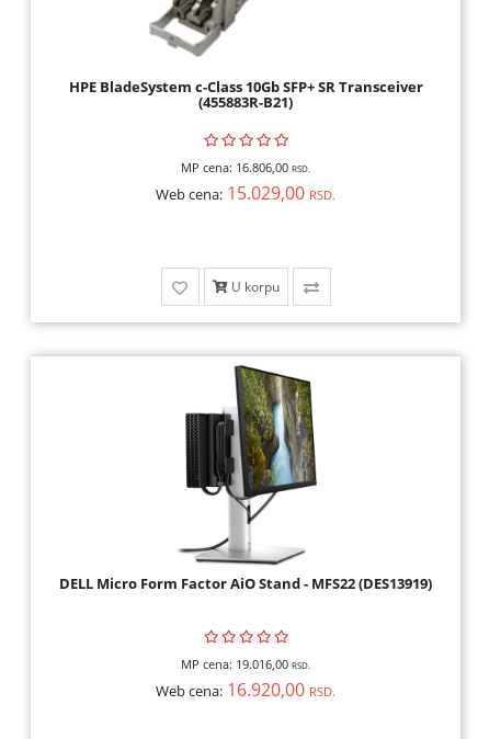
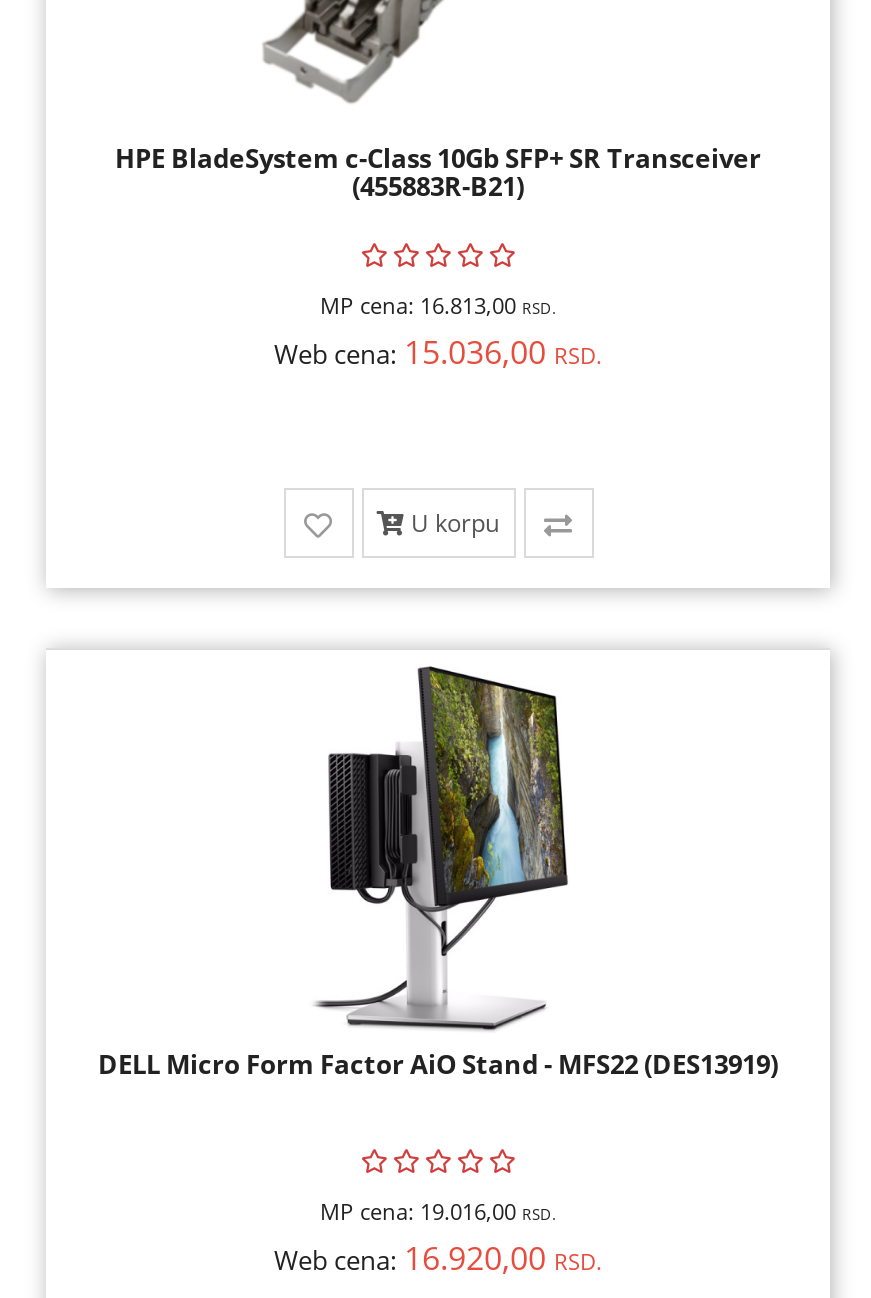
[181,159,310,176] MP cena: 16.806,00 RSD. -> [320,291,556,321] MP cena: 16.813,00 RSD.
[156,181,335,205] Web cena: 15.029,00 RSD. -> [274,331,602,375] Web cena: 15.036,00 RSD.

